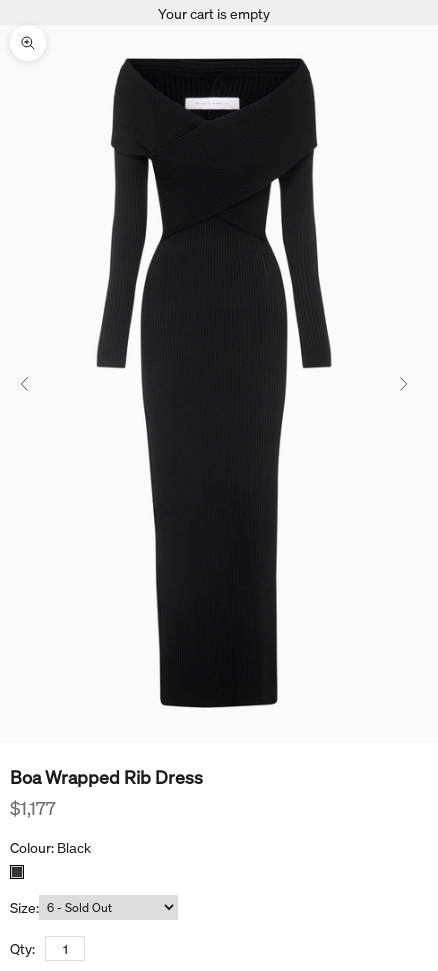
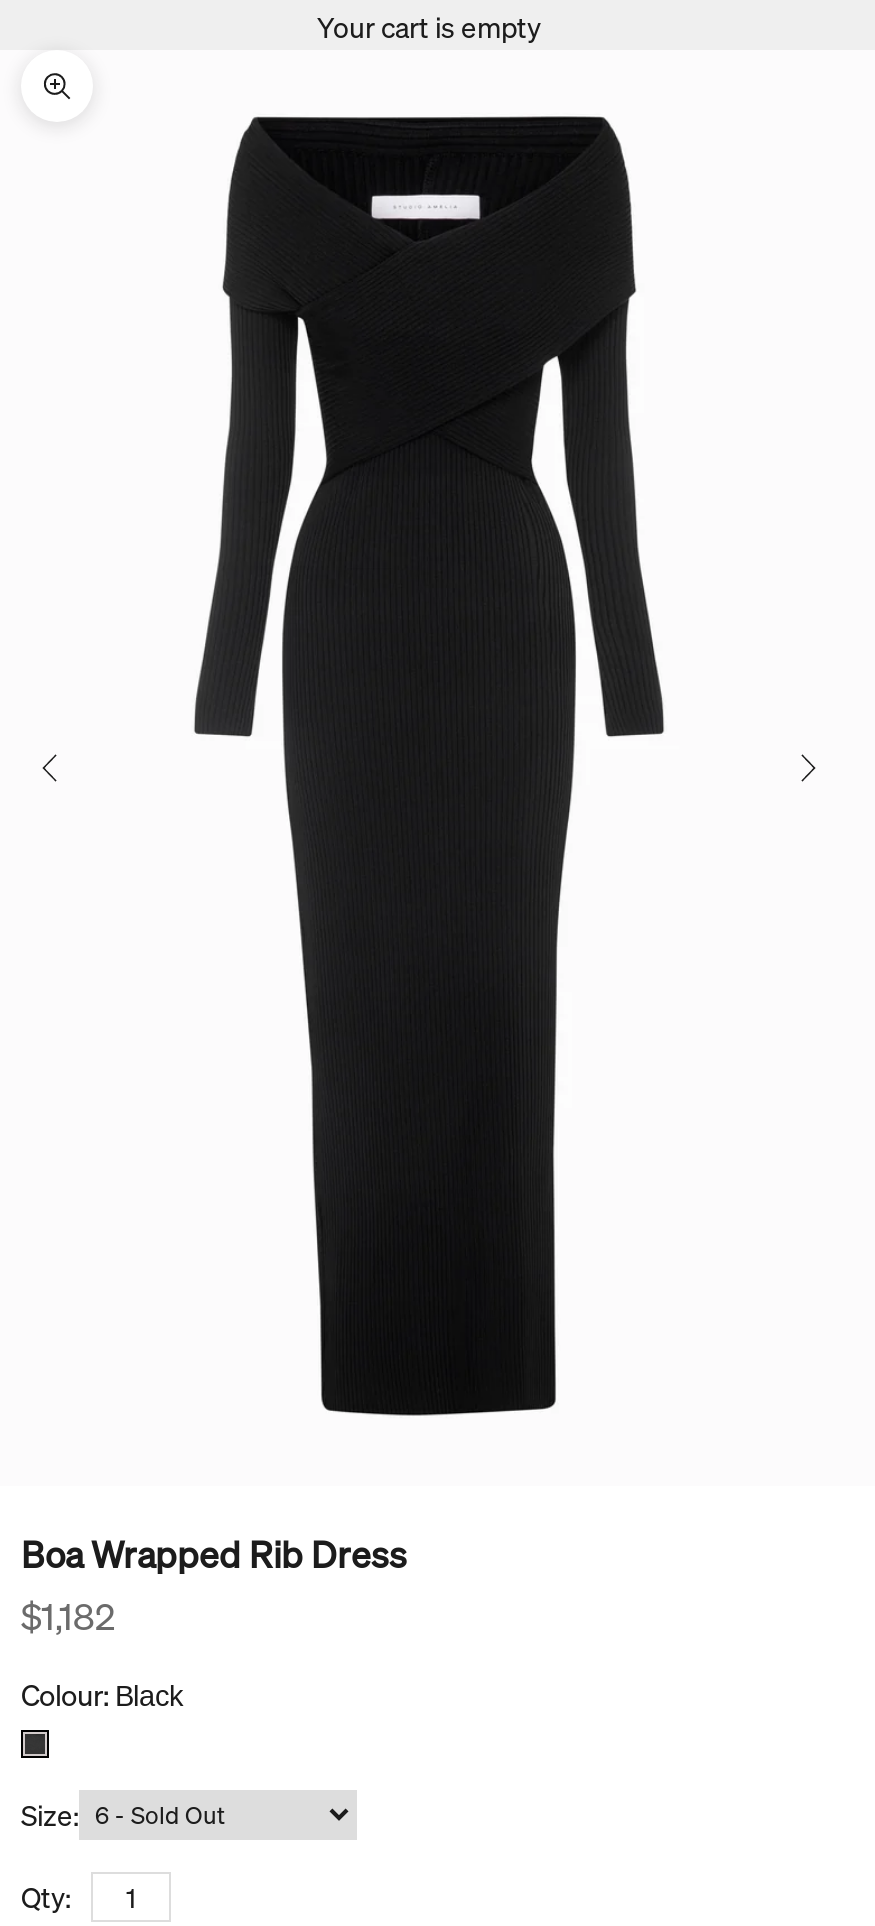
[10,796,56,819] $1,177 -> [21,1591,115,1637] $1,182

